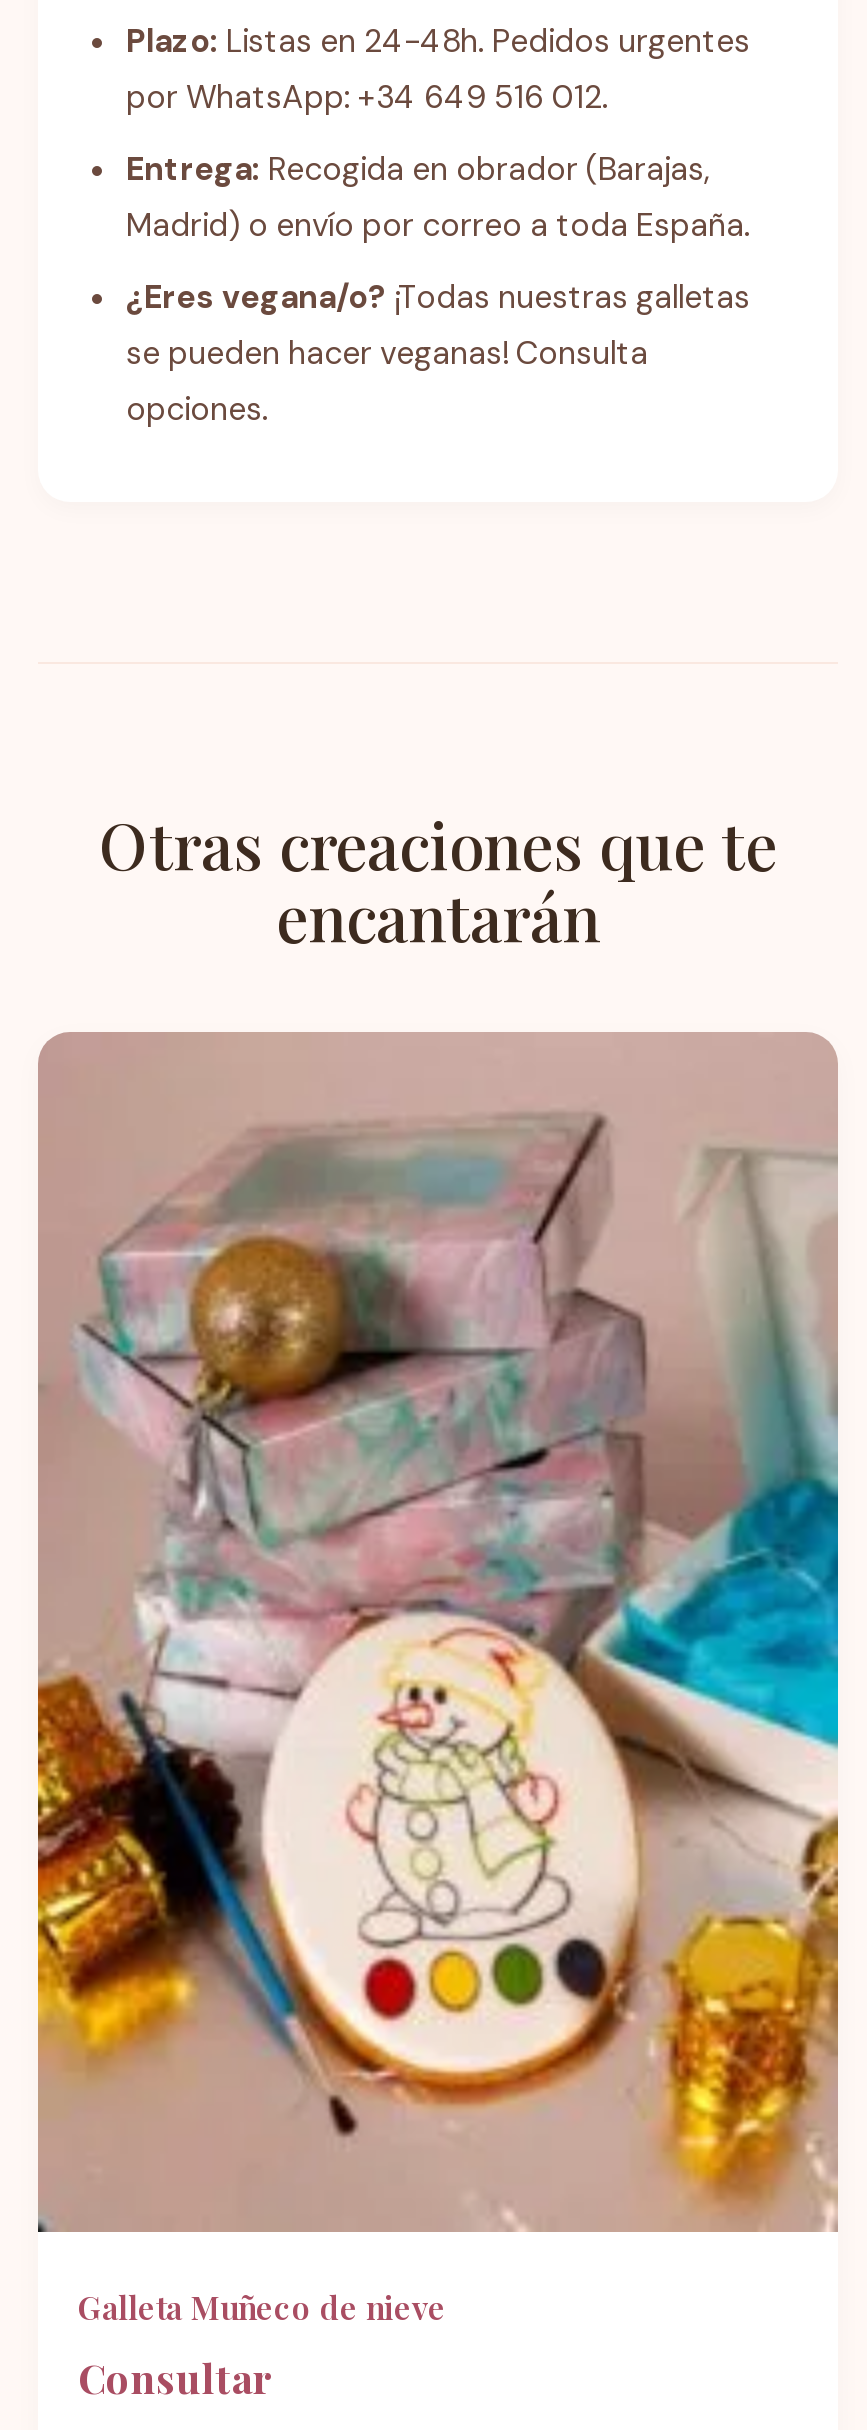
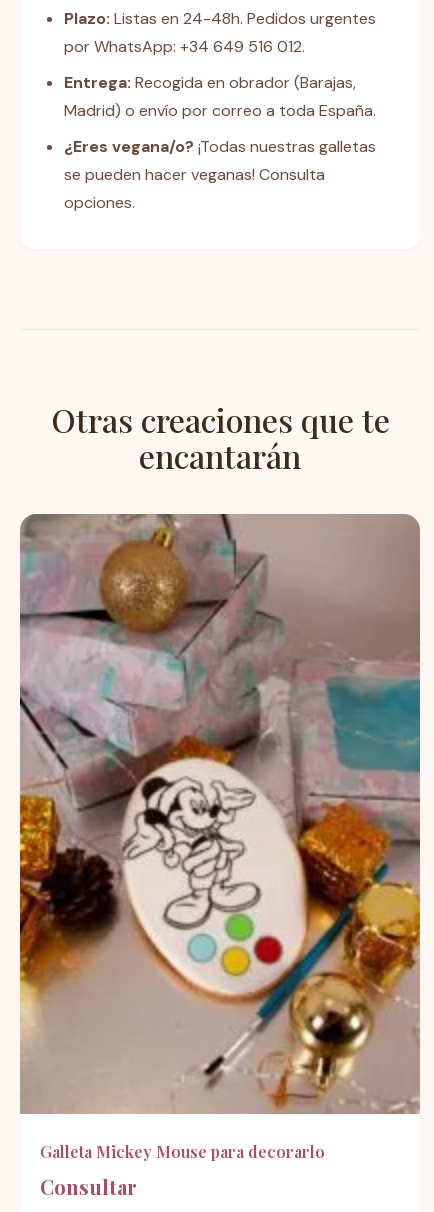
[36,1034,840,2328] [image] | Galleta Muñeco de nieve -> [19,514,421,1162] [image] | Galleta Mickey Mouse para decorarlo

